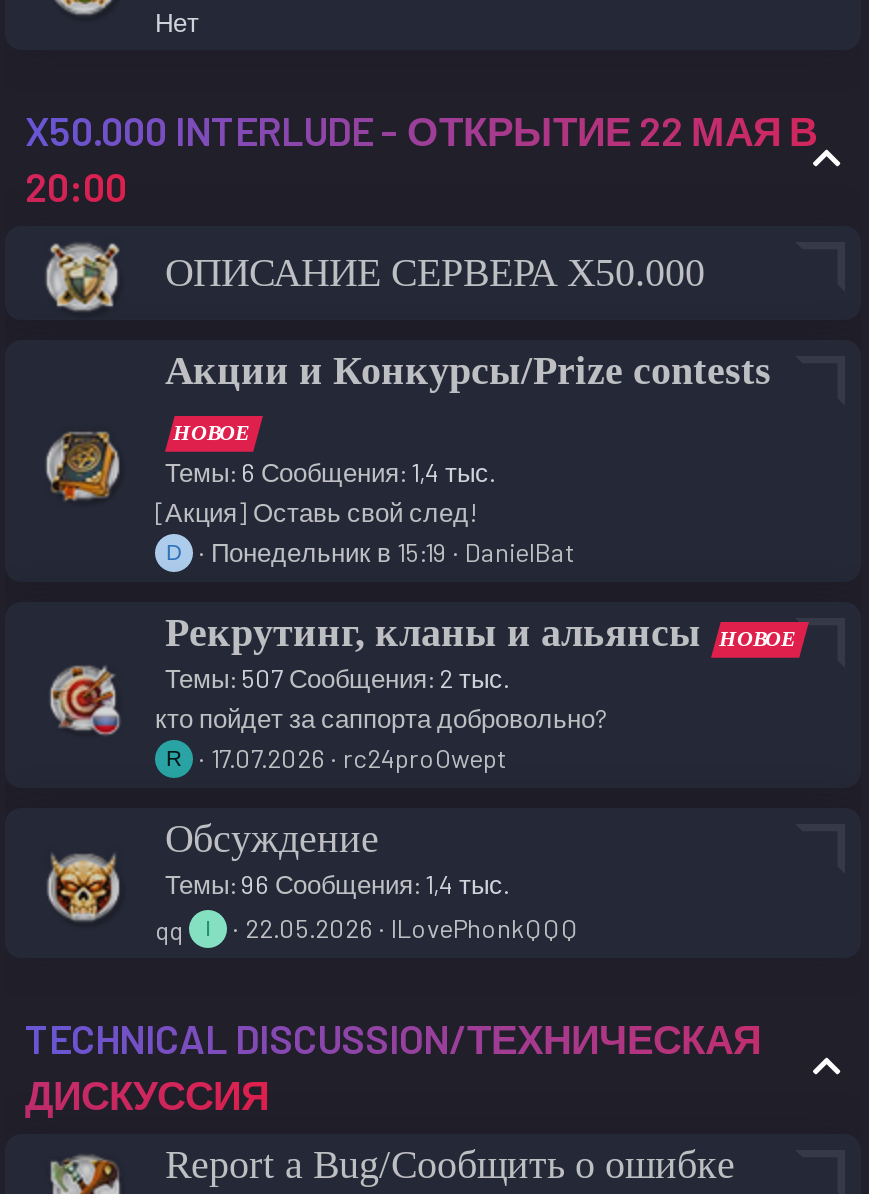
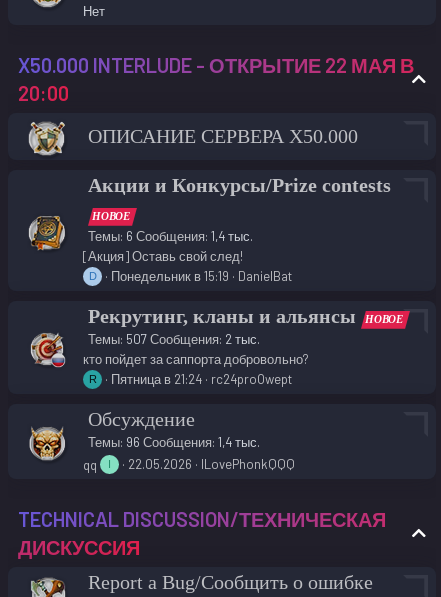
[211,742,505,774] 17.07.2026 rc24proOwept -> [111,371,292,387] Пятница в 21:24 rc24proOwept

